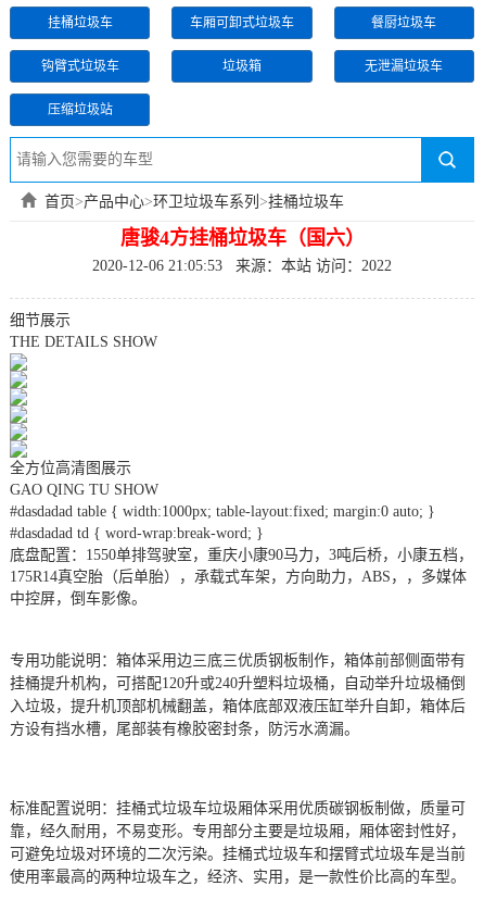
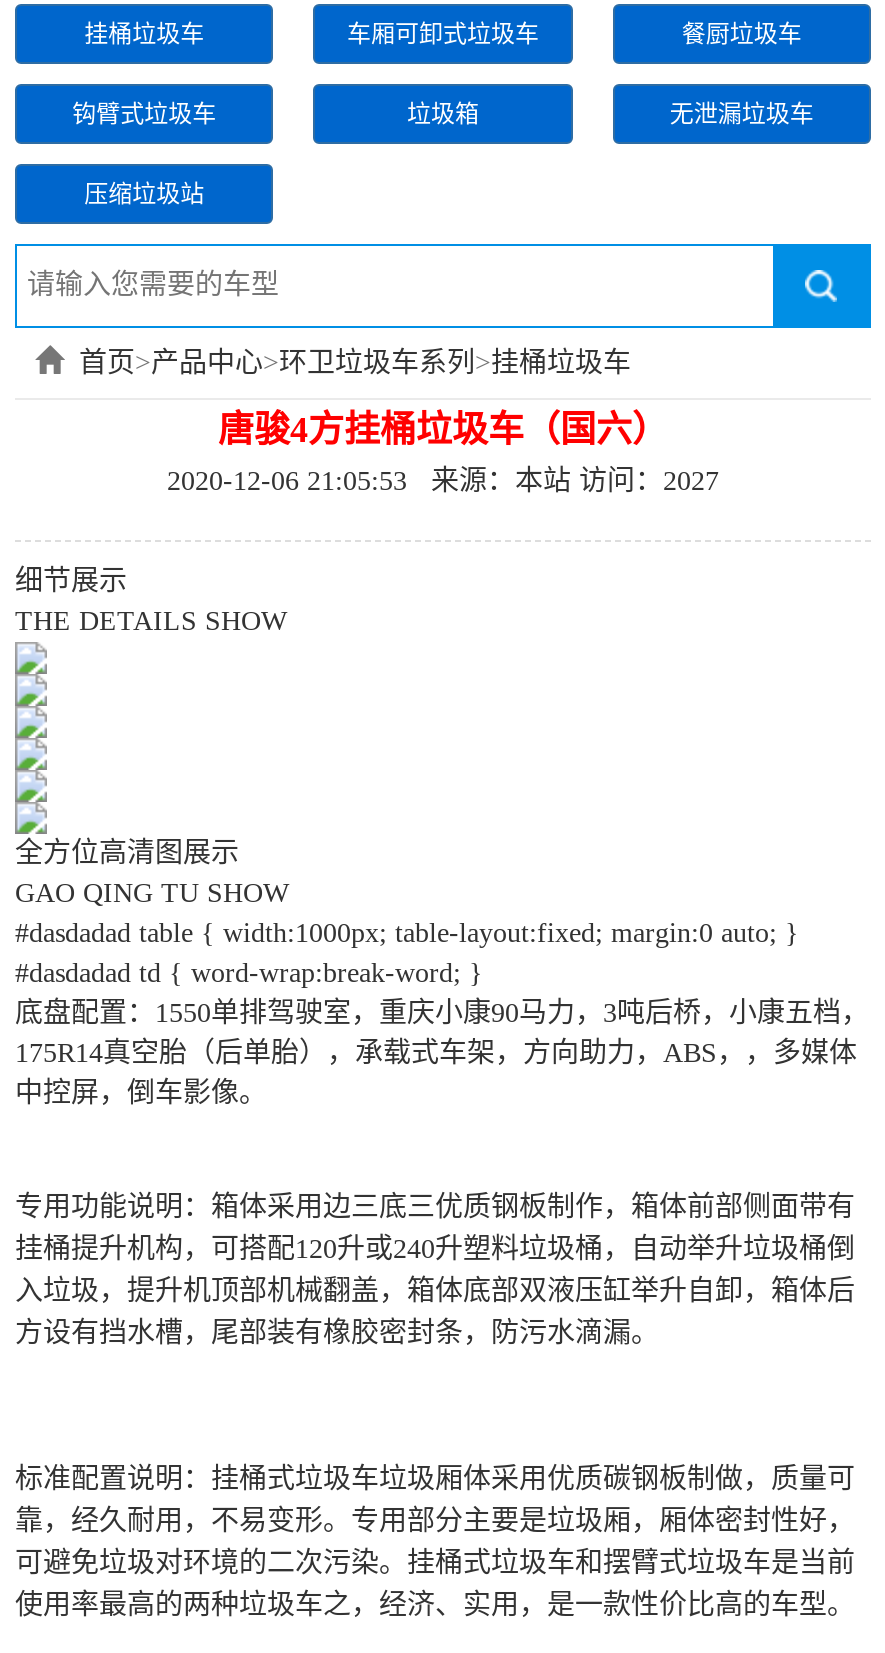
[92,258,392,274] 2020-12-06 21:05:53 来源：本站 访问：2022 -> [167,466,719,496] 2020-12-06 21:05:53 来源：本站 访问：2027

